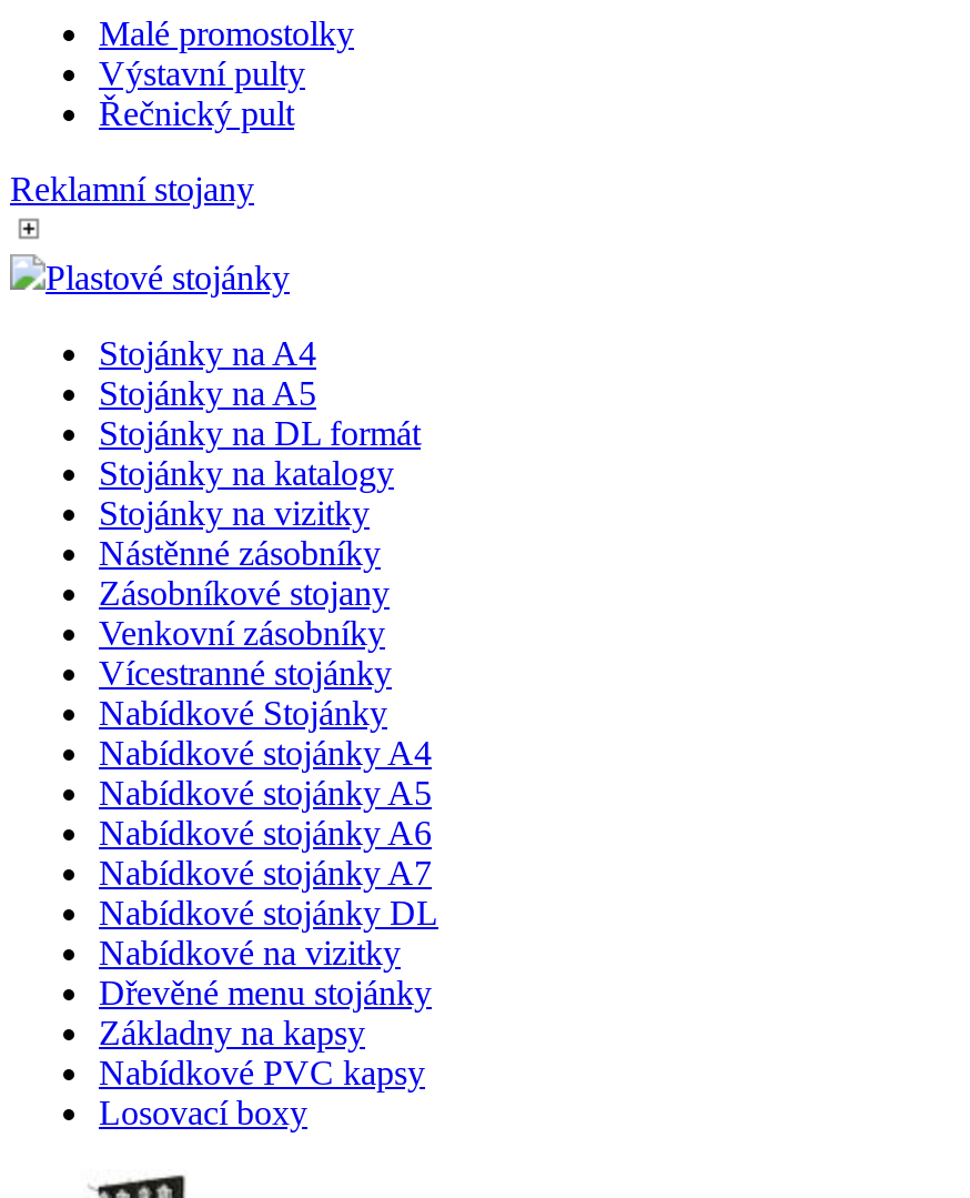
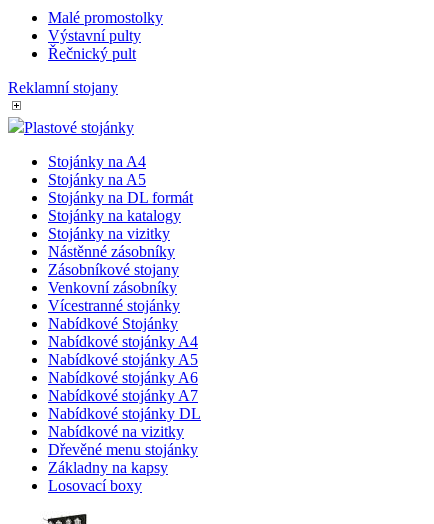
[99,1054,425,1092] Nabídkové PVC kapsy -> none

